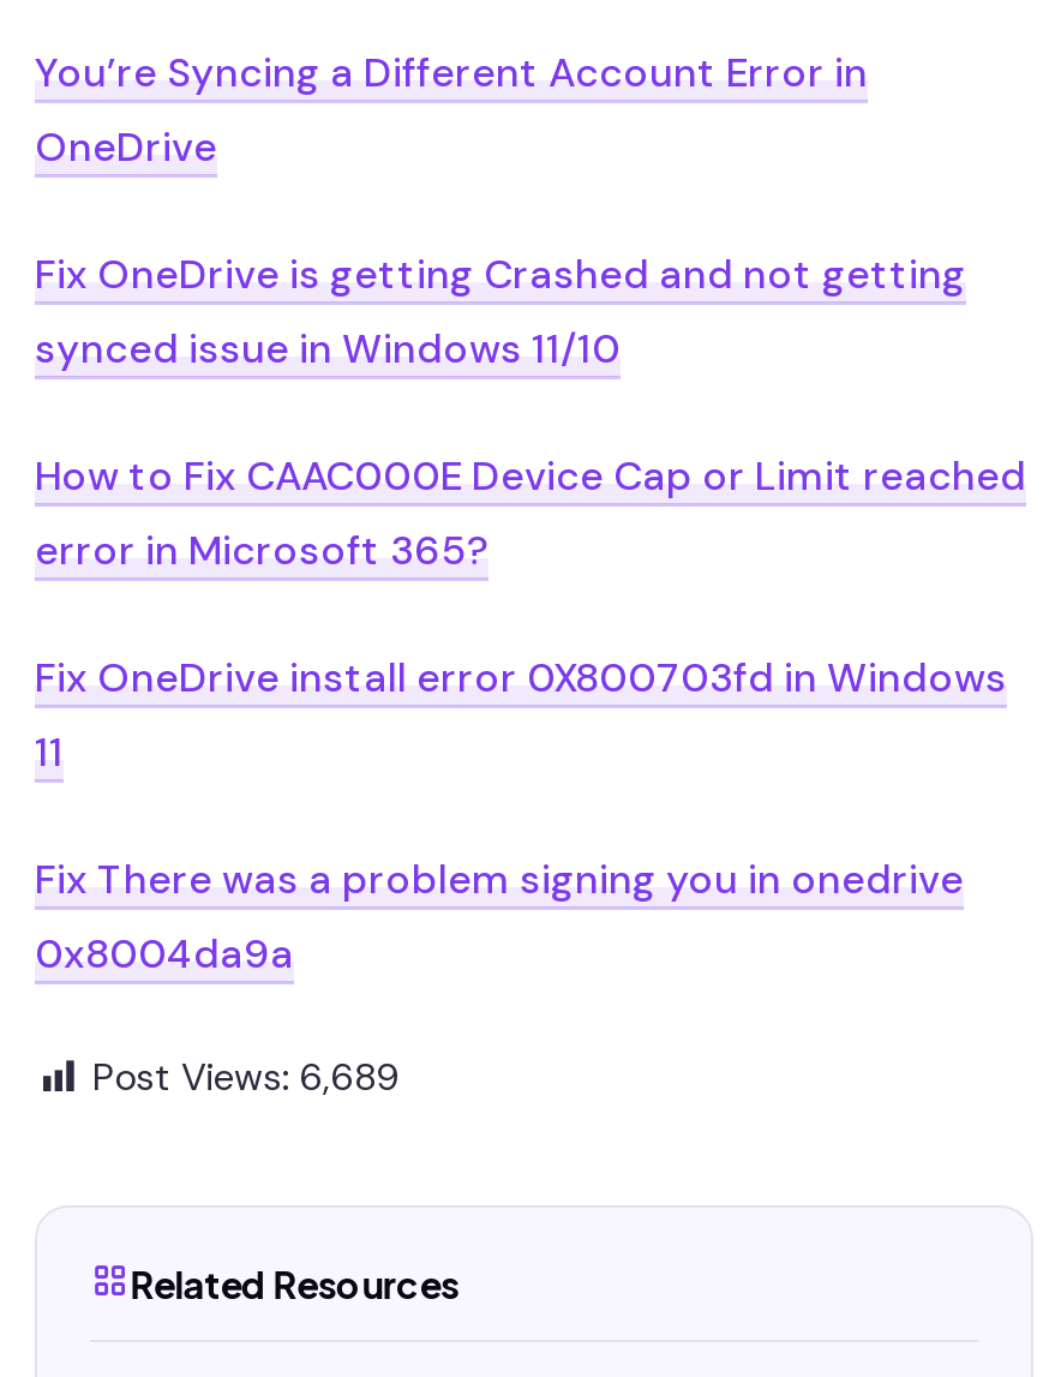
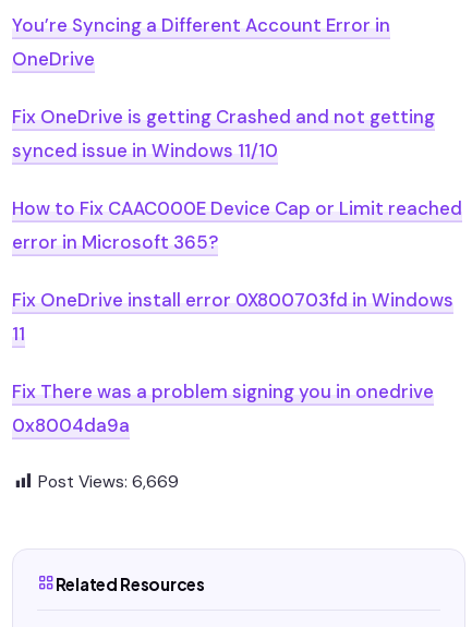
[92,1051,400,1102] Post Views: 6,689 -> [38,470,179,493] Post Views: 6,669

